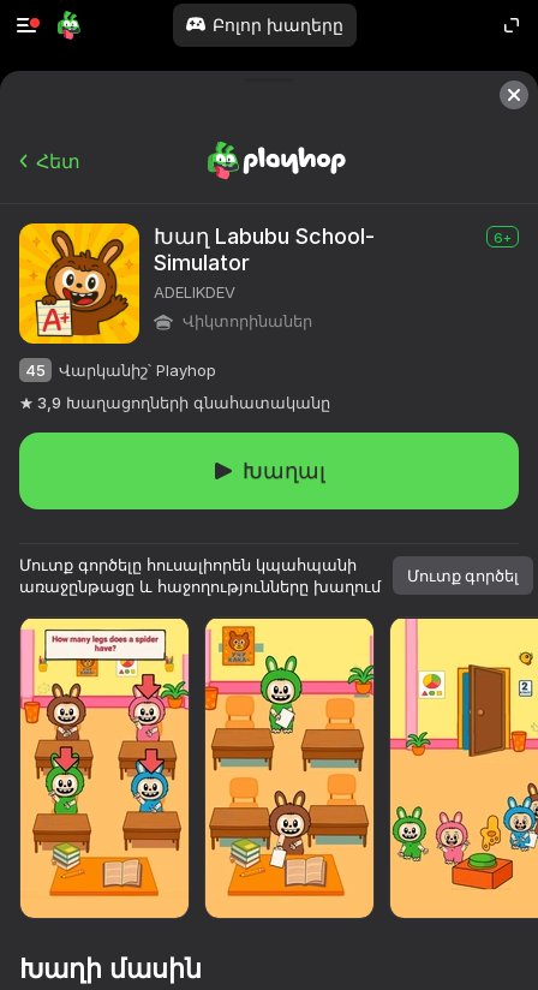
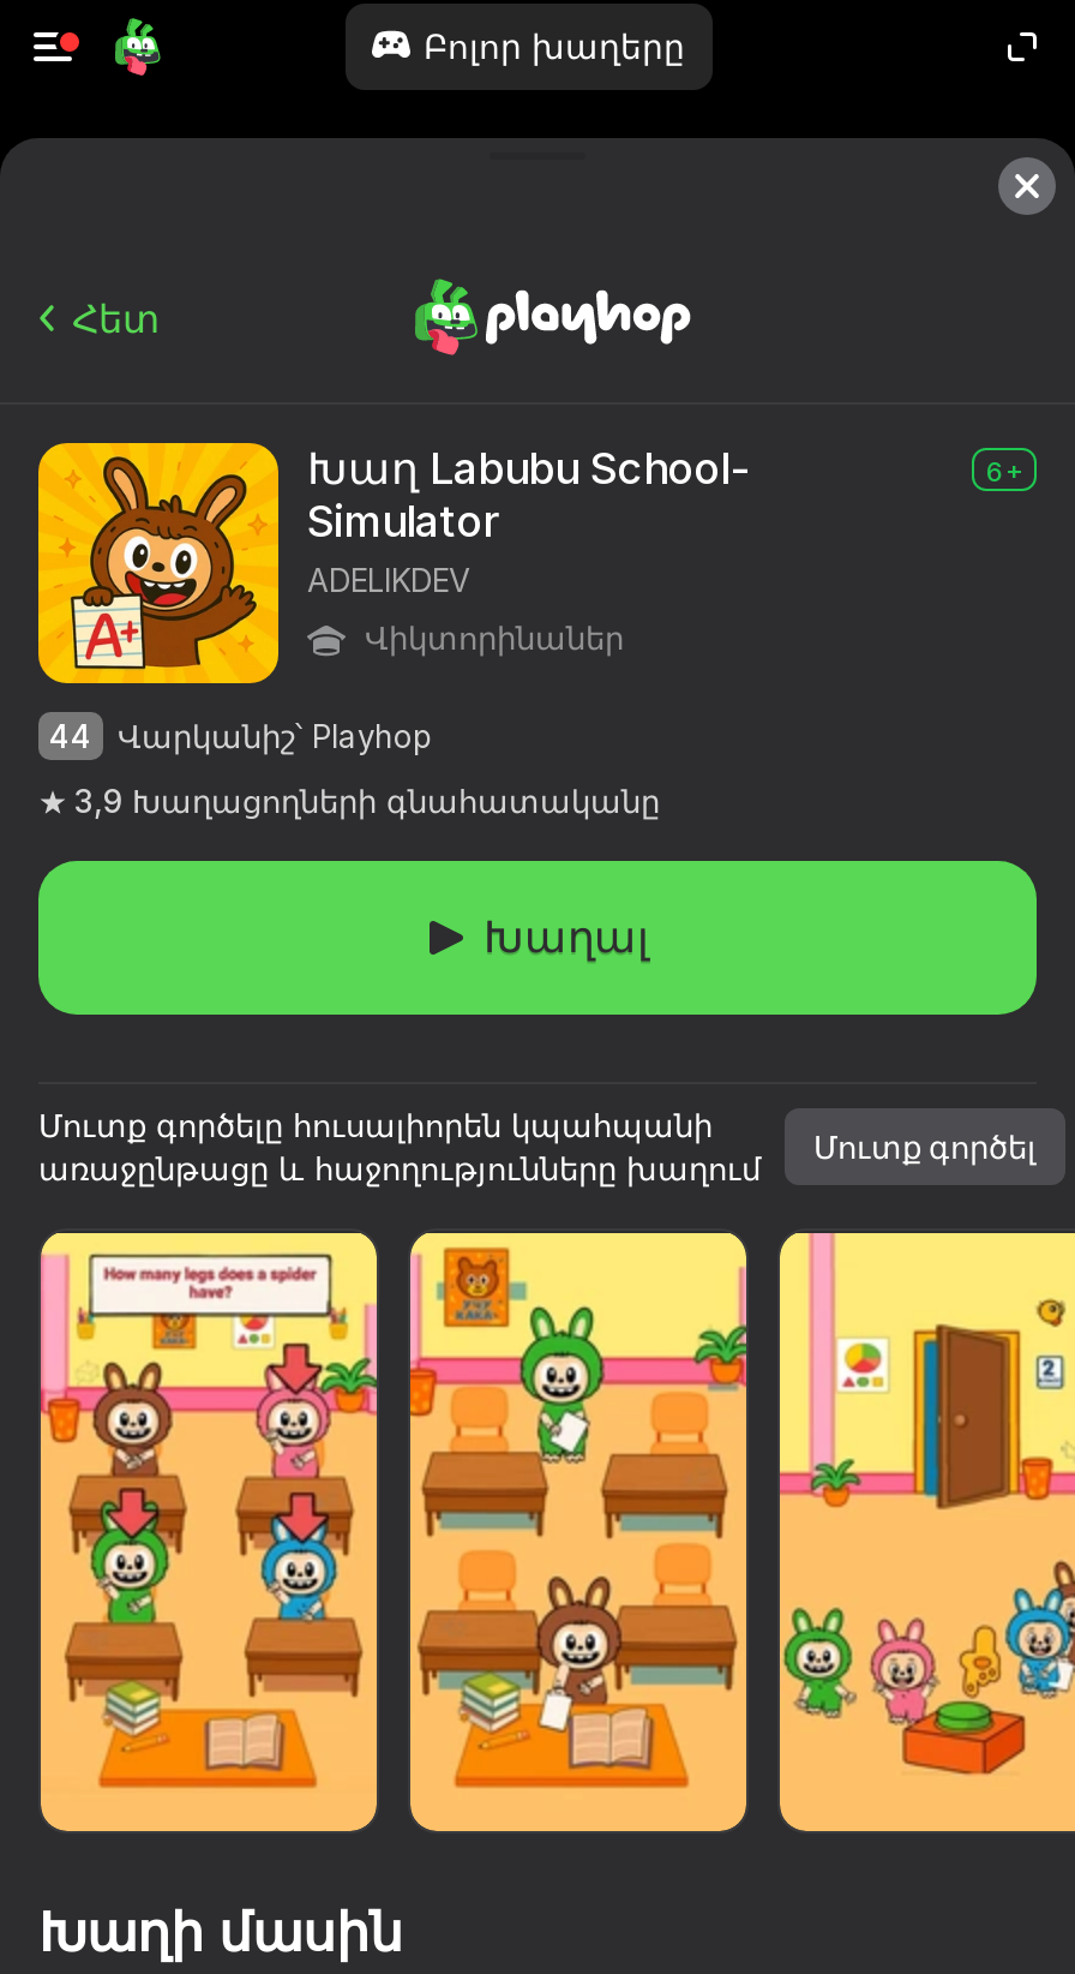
[25,360,216,380] 45 Վարկանիշ՝ Playhop -> [49,717,432,755] 44 Վարկանիշ՝ Playhop

